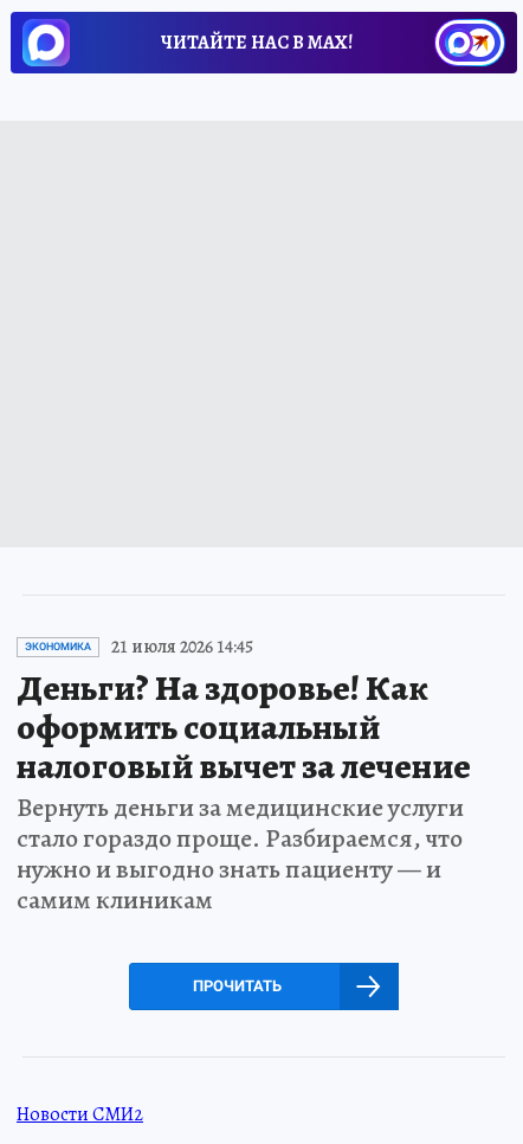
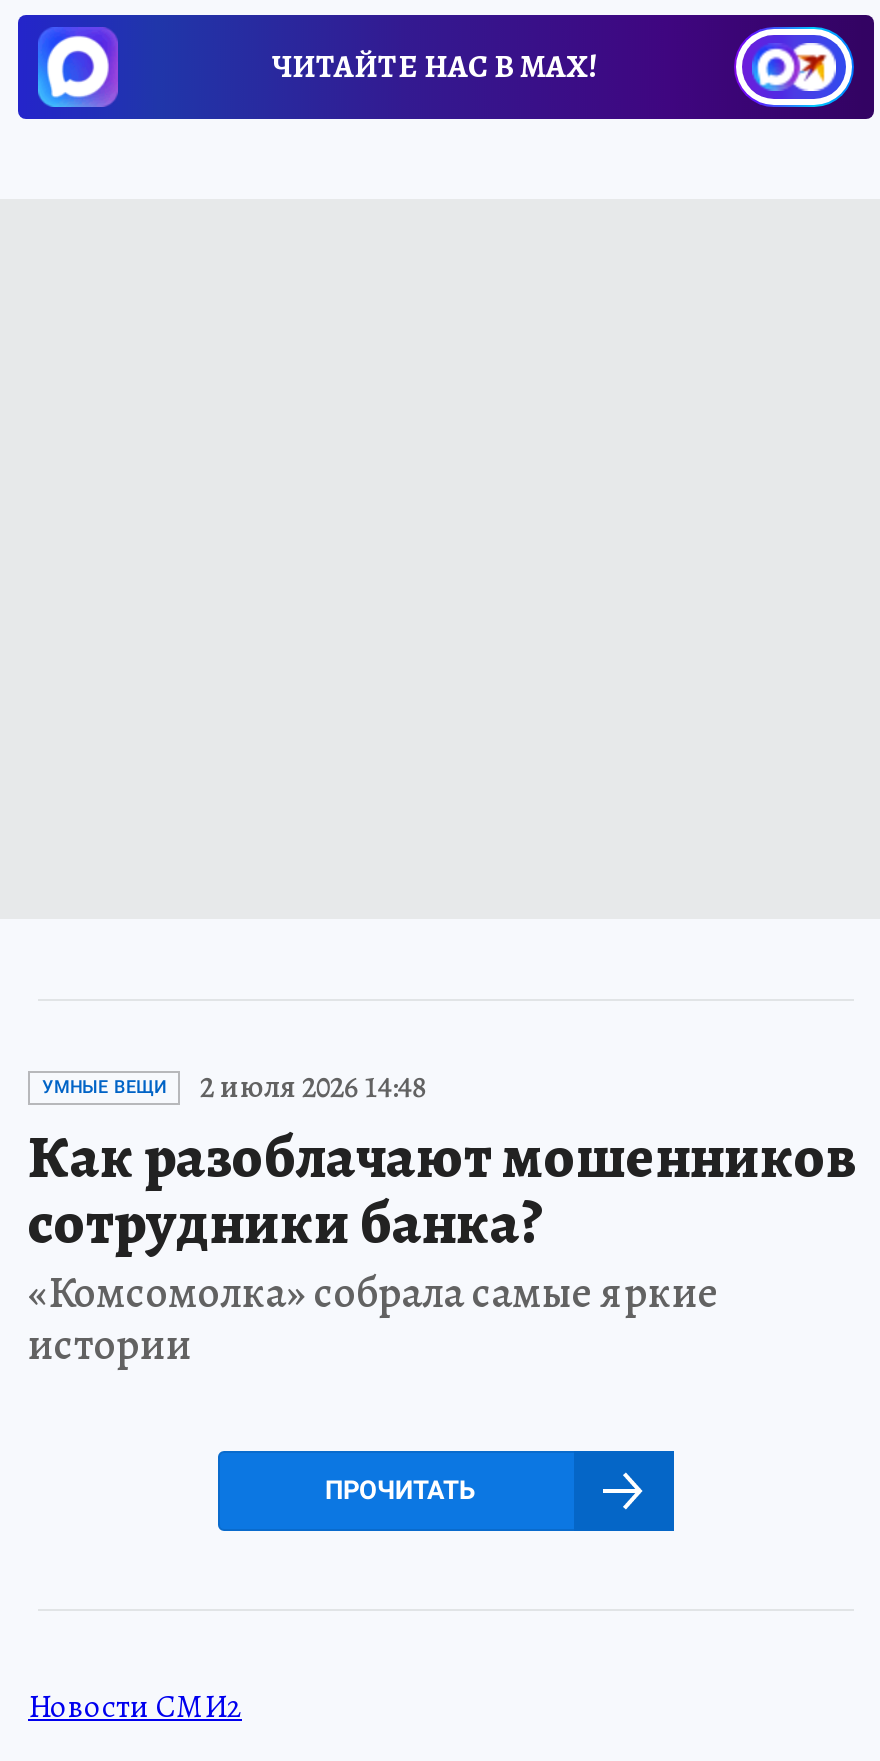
[17,634,471,918] ЭКОНОМИКА | 21 июля 2026 14:45 | Деньги? На здоровье! Как | оформить социальный | налоговый вычет за лечение | Вернуть деньги за медицинские услуги | стало гораздо проще. Разбираемся, что | нужно и выгодно знать пациенту — и | самим клиникам -> [28,1066,858,1376] УМНЫЕ ВЕЩИ | 2 июля 2026 14:48 | Как разоблачают мошенников | сотрудники банка? | «Комсомолка» собрала самые яркие | истории

